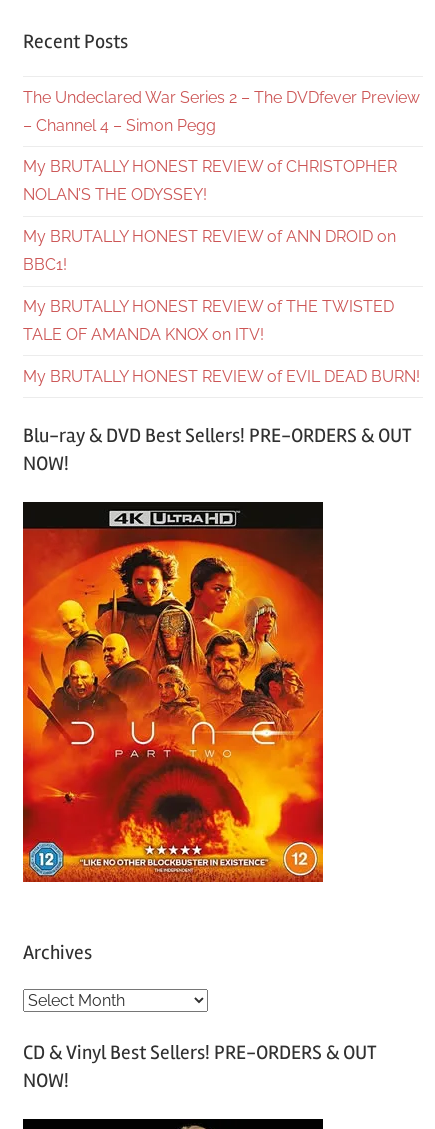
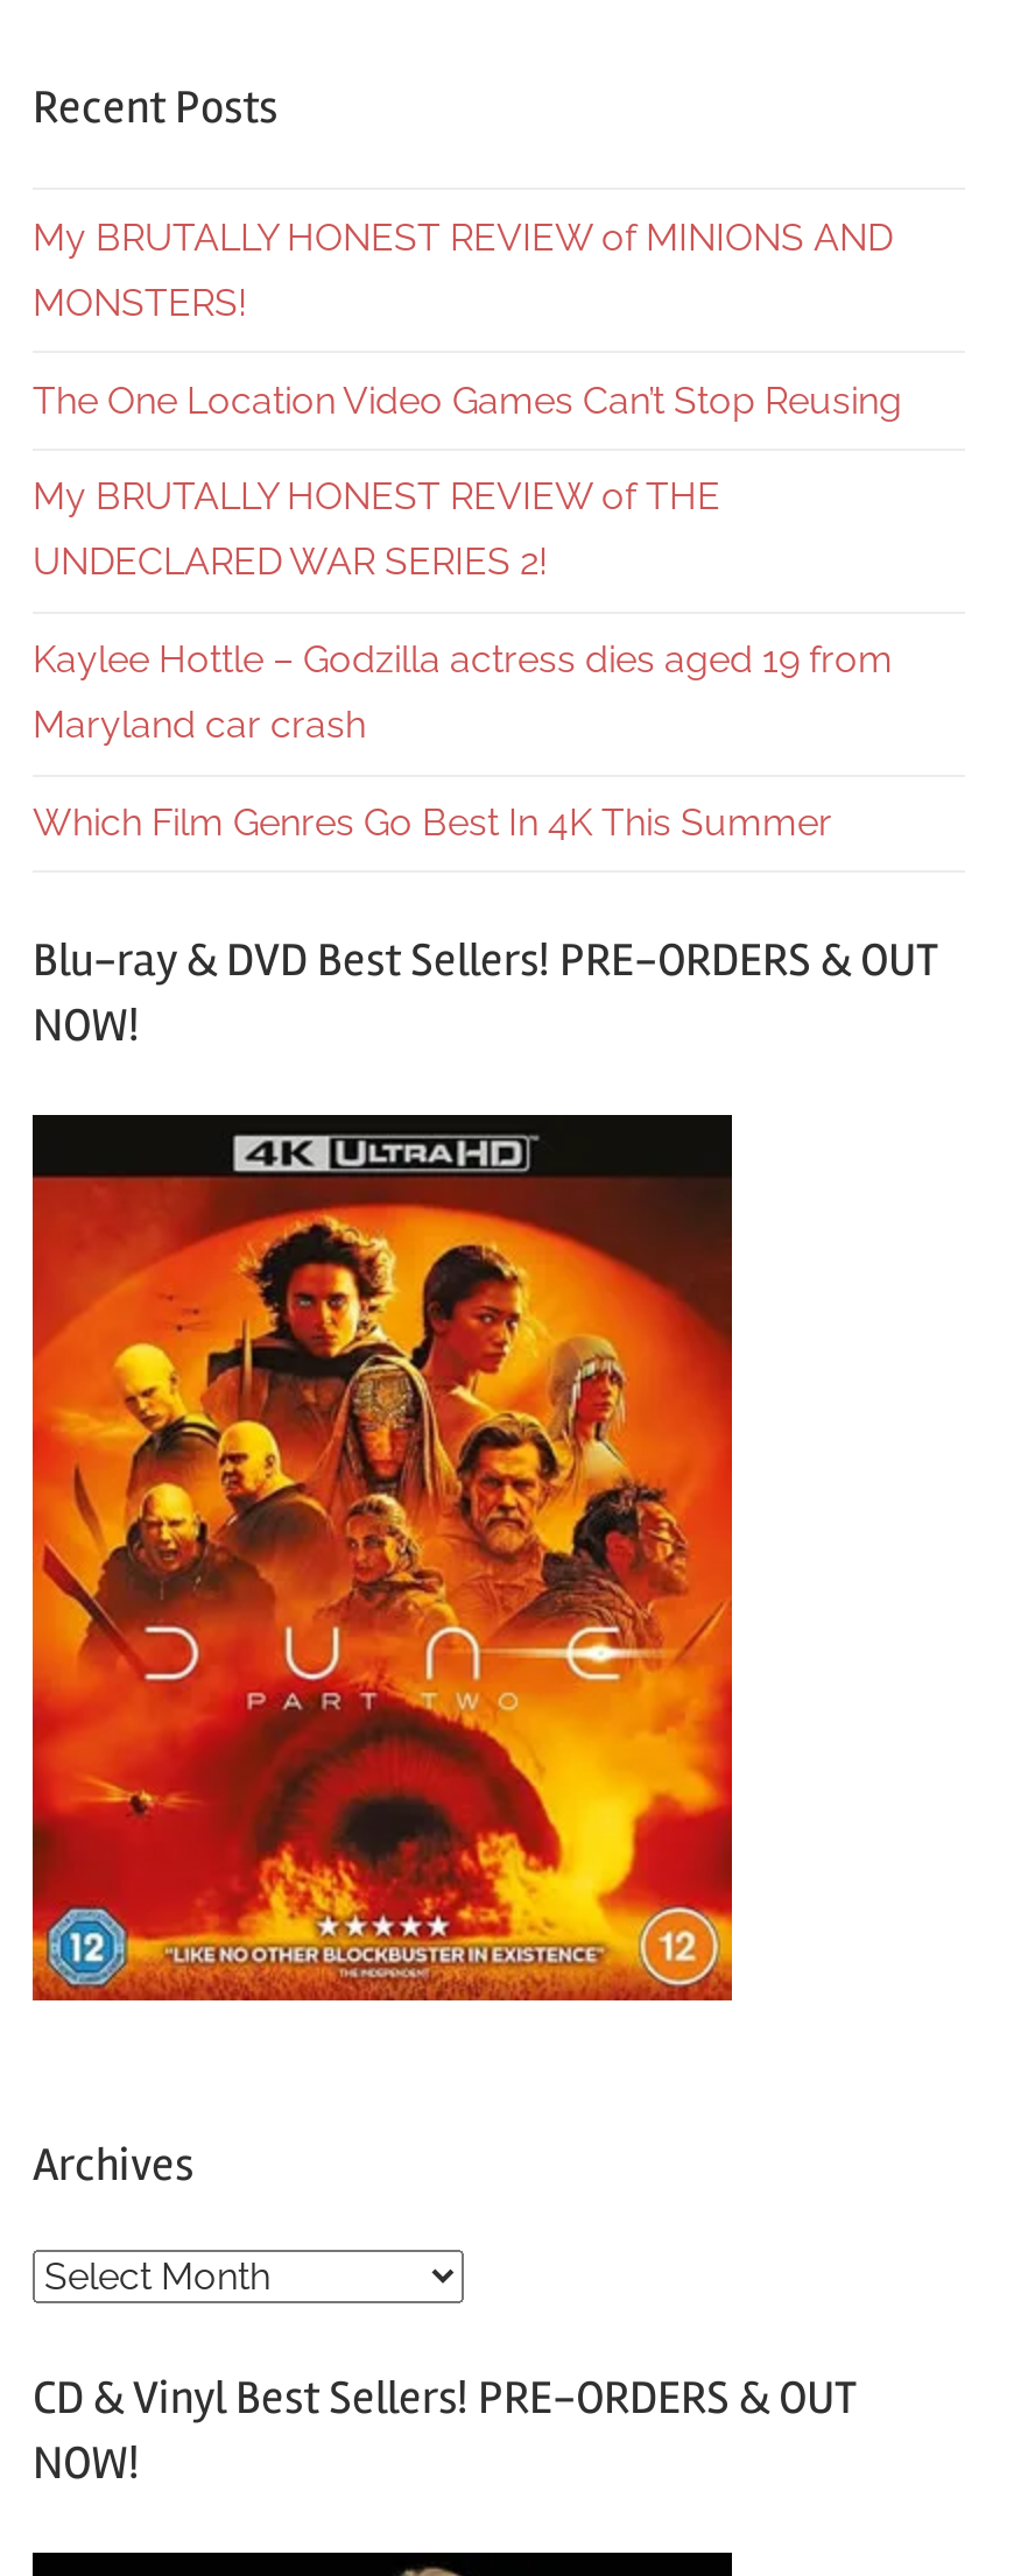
[23,88,420,386] The Undeclared War Series 2 – The DVDfever Preview | – Channel 4 – Simon Pegg | My BRUTALLY HONEST REVIEW of CHRISTOPHER | NOLAN’S THE ODYSSEY! | My BRUTALLY HONEST REVIEW of ANN DROID on | BBC1! | My BRUTALLY HONEST REVIEW of THE TWISTED | TALE OF AMANDA KNOX on ITV! | My BRUTALLY HONEST REVIEW of EVIL DEAD BURN! -> [33,215,902,844] My BRUTALLY HONEST REVIEW of MINIONS AND | MONSTERS! | The One Location Video Games Can’t Stop Reusing | My BRUTALLY HONEST REVIEW of THE | UNDECLARED WAR SERIES 2! | Kaylee Hottle – Godzilla actress dies aged 19 from | Maryland car crash | Which Film Genres Go Best In 4K This Summer

